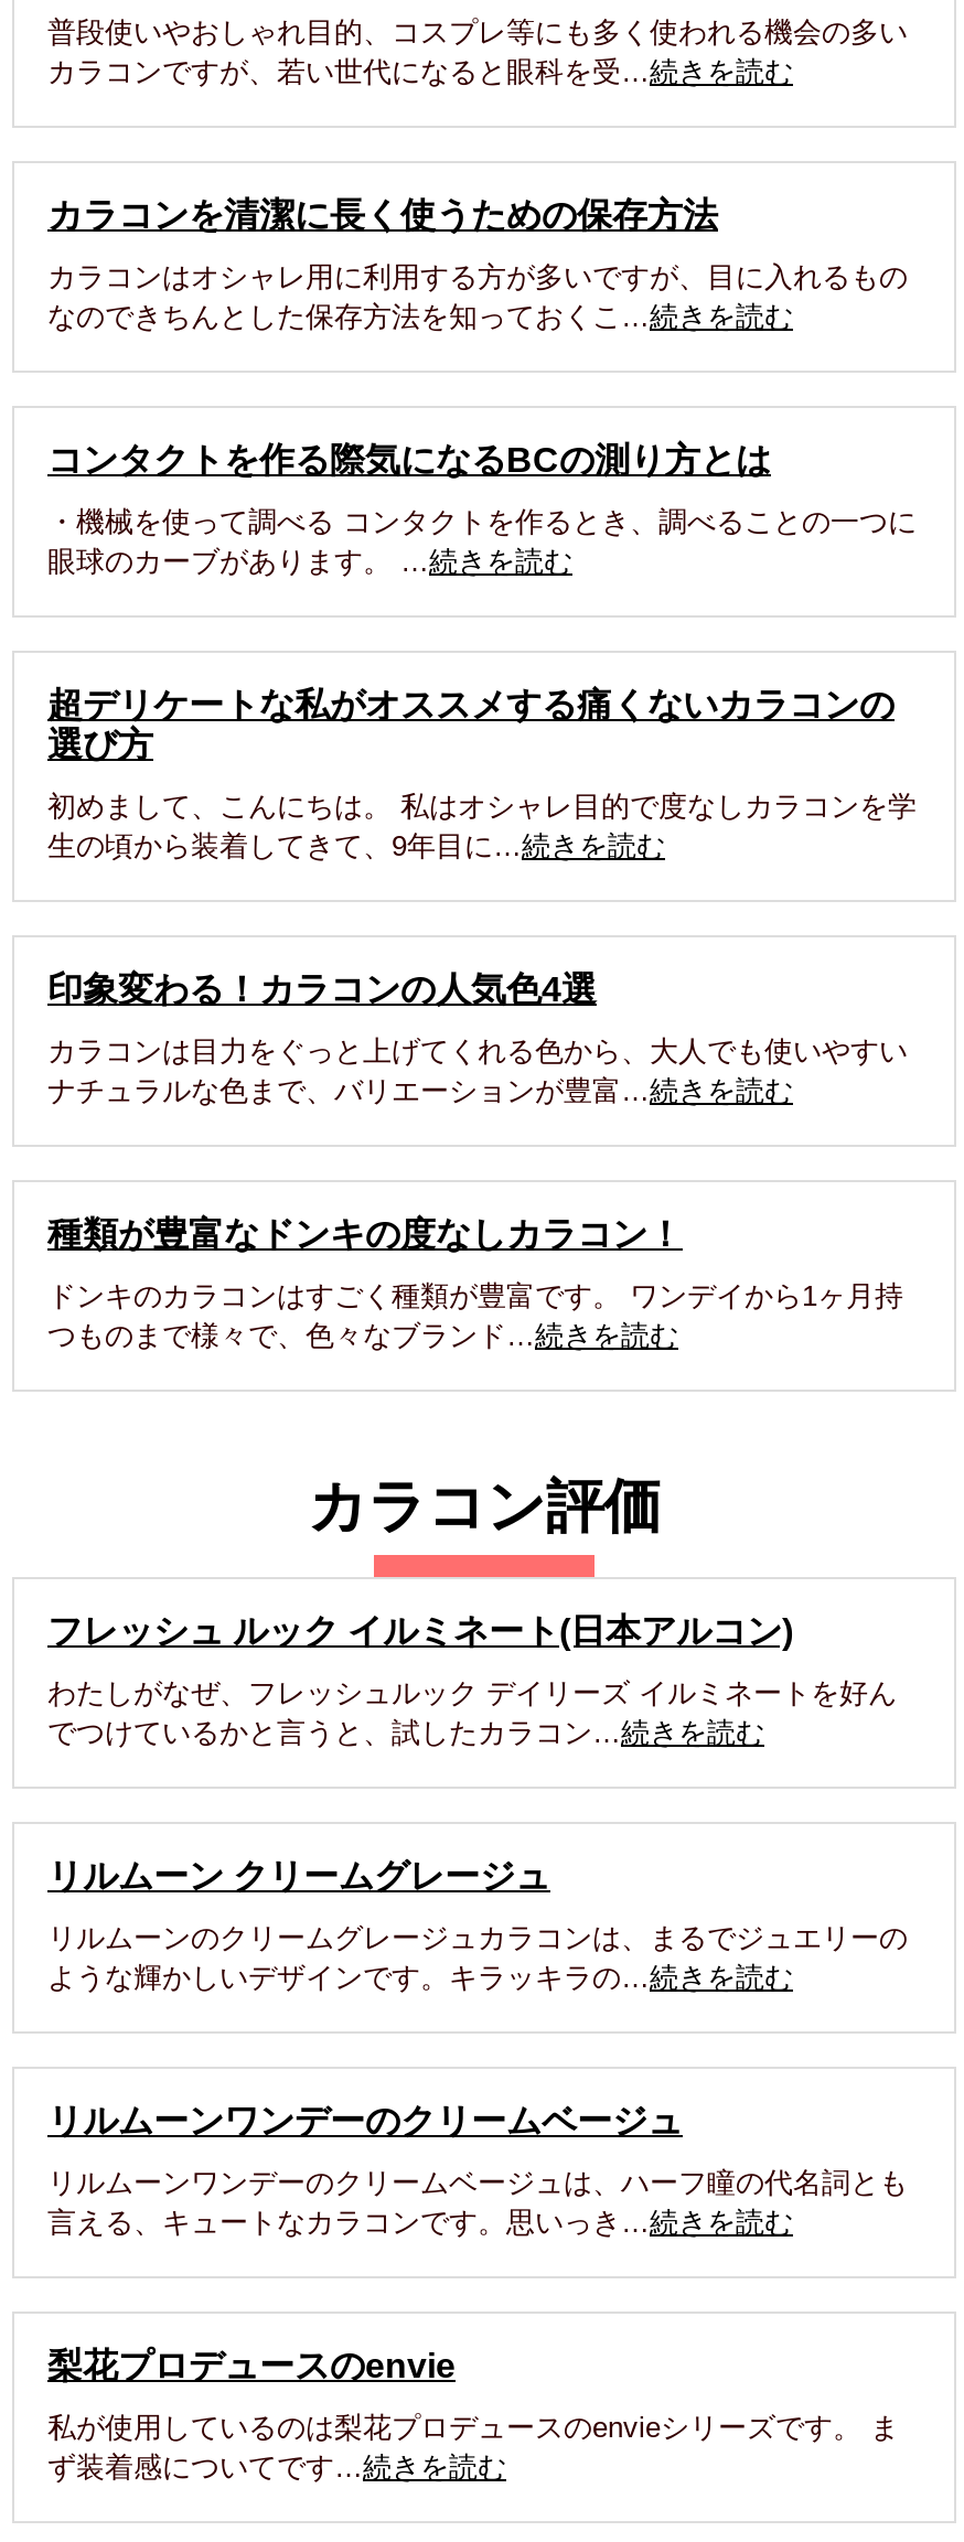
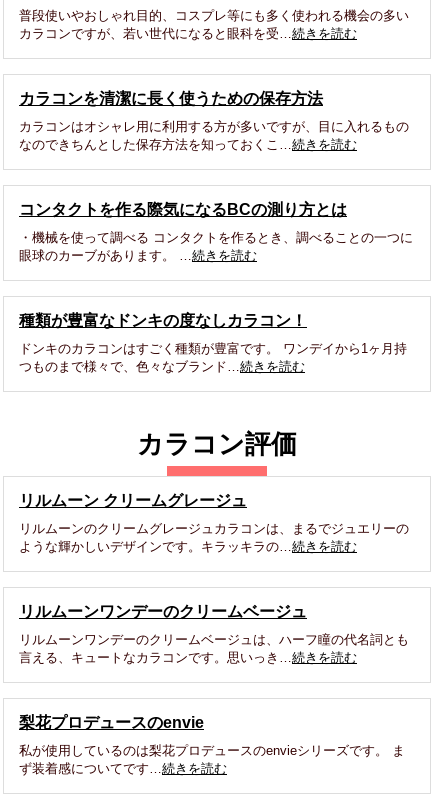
[47,686,917,862] 超デリケートな私がオススメする痛くないカラコンの | 選び方 | 初めまして、こんにちは。 私はオシャレ目的で度なしカラコンを学 | 生の頃から装着してきて、9年目に…続きを読む -> none
[47,970,908,1107] 印象変わる！カラコンの人気色4選 | カラコンは目力をぐっと上げてくれる色から、大人でも使いやすい | ナチュラルな色まで、バリエーションが豊富…続きを読む -> none
[47,1612,897,1749] フレッシュ ルック イルミネート(日本アルコン) | わたしがなぜ、フレッシュルック デイリーズ イルミネートを好ん | でつけているかと言うと、試したカラコン…続きを読む -> none

